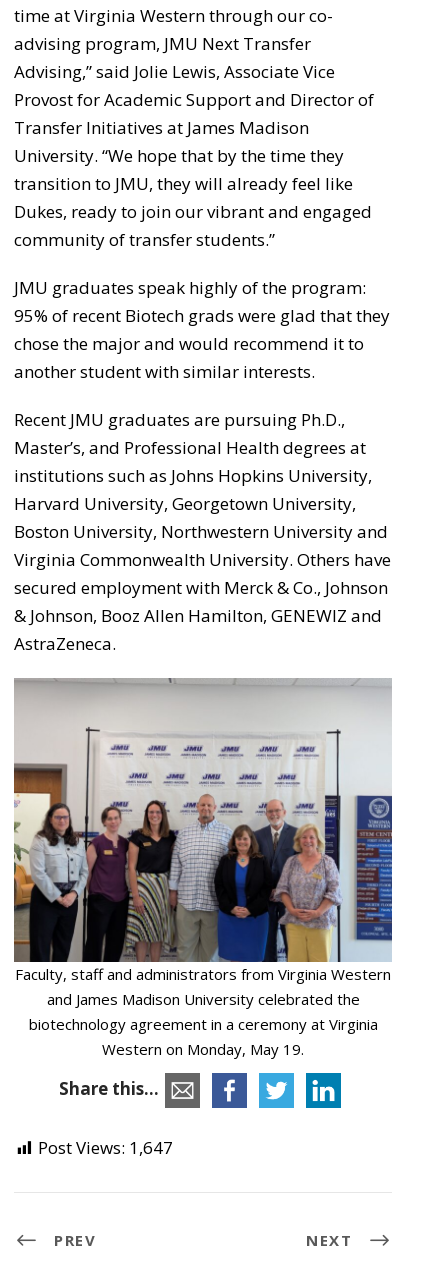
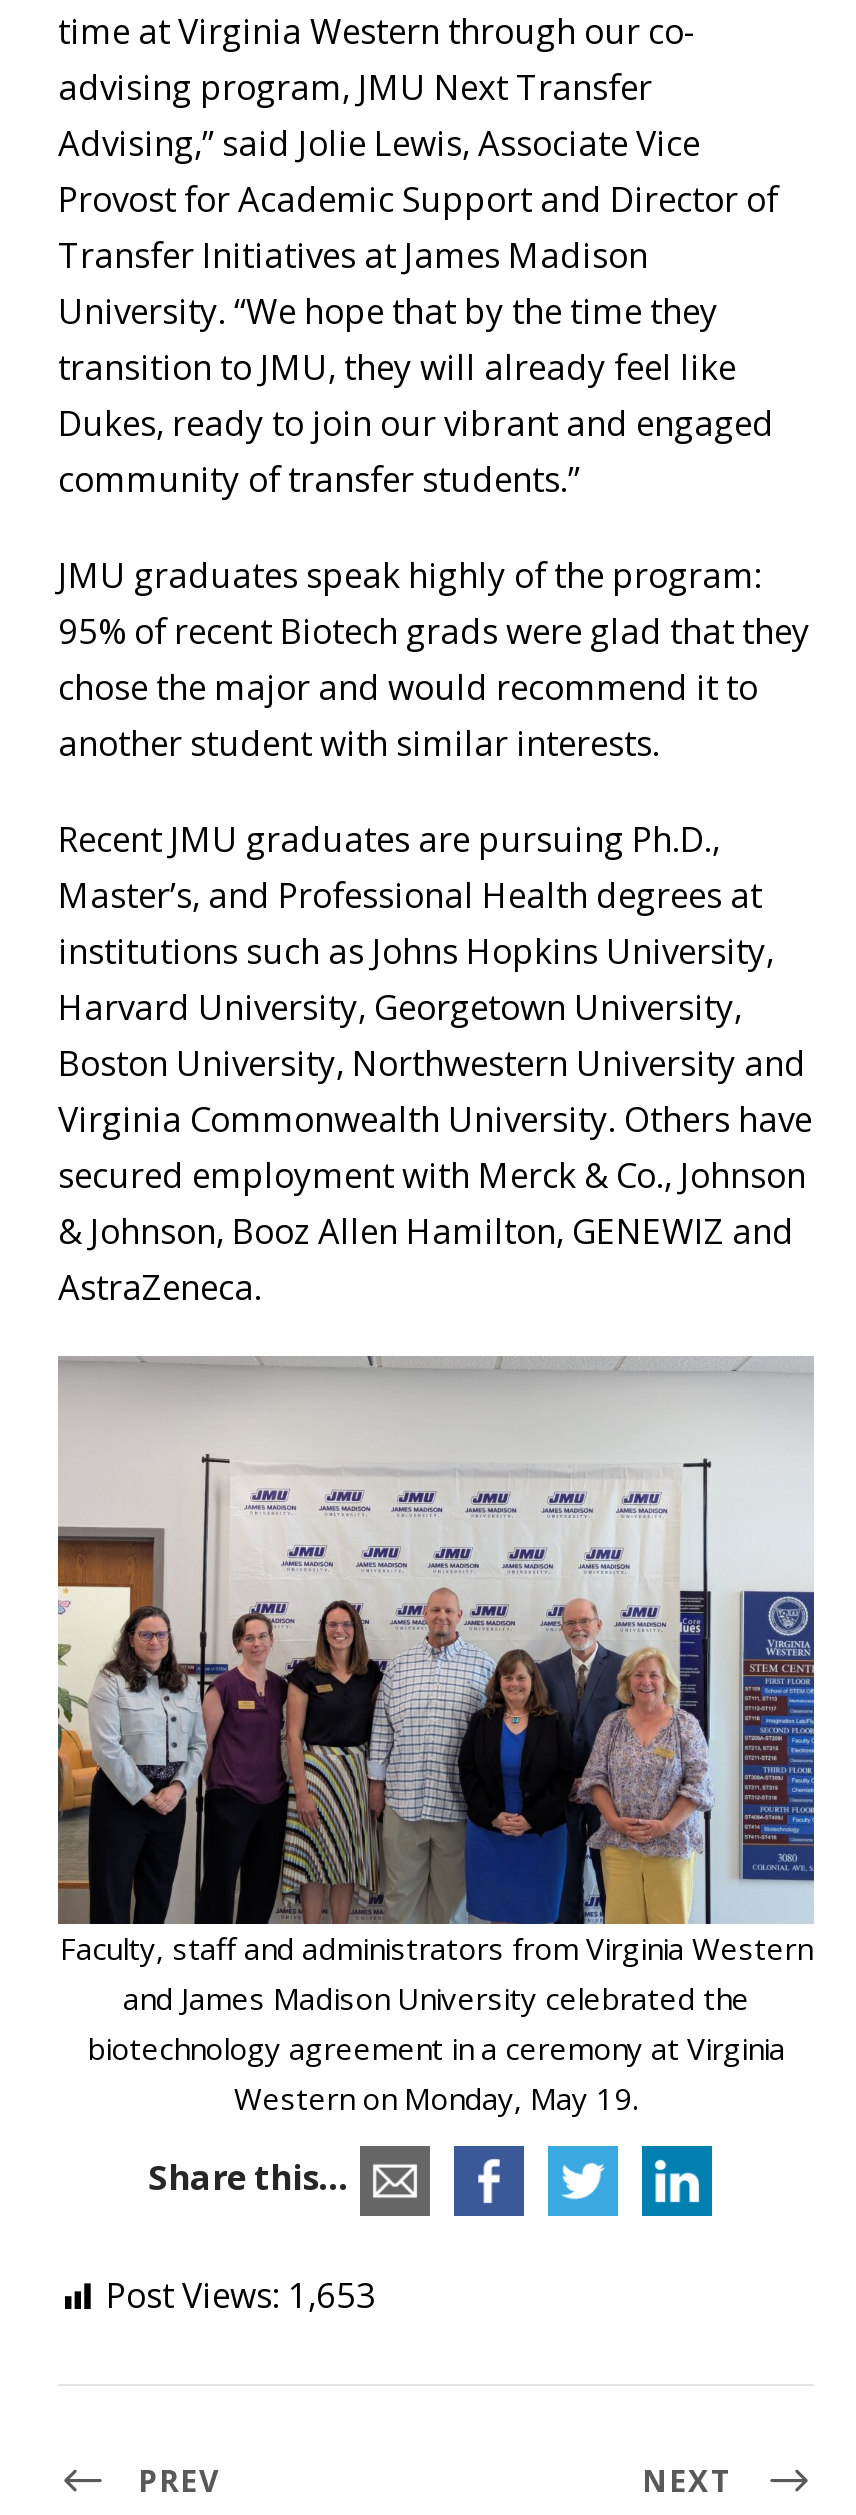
[38,1136,173,1159] Post Views: 1,647 -> [106,2273,376,2319] Post Views: 1,653

